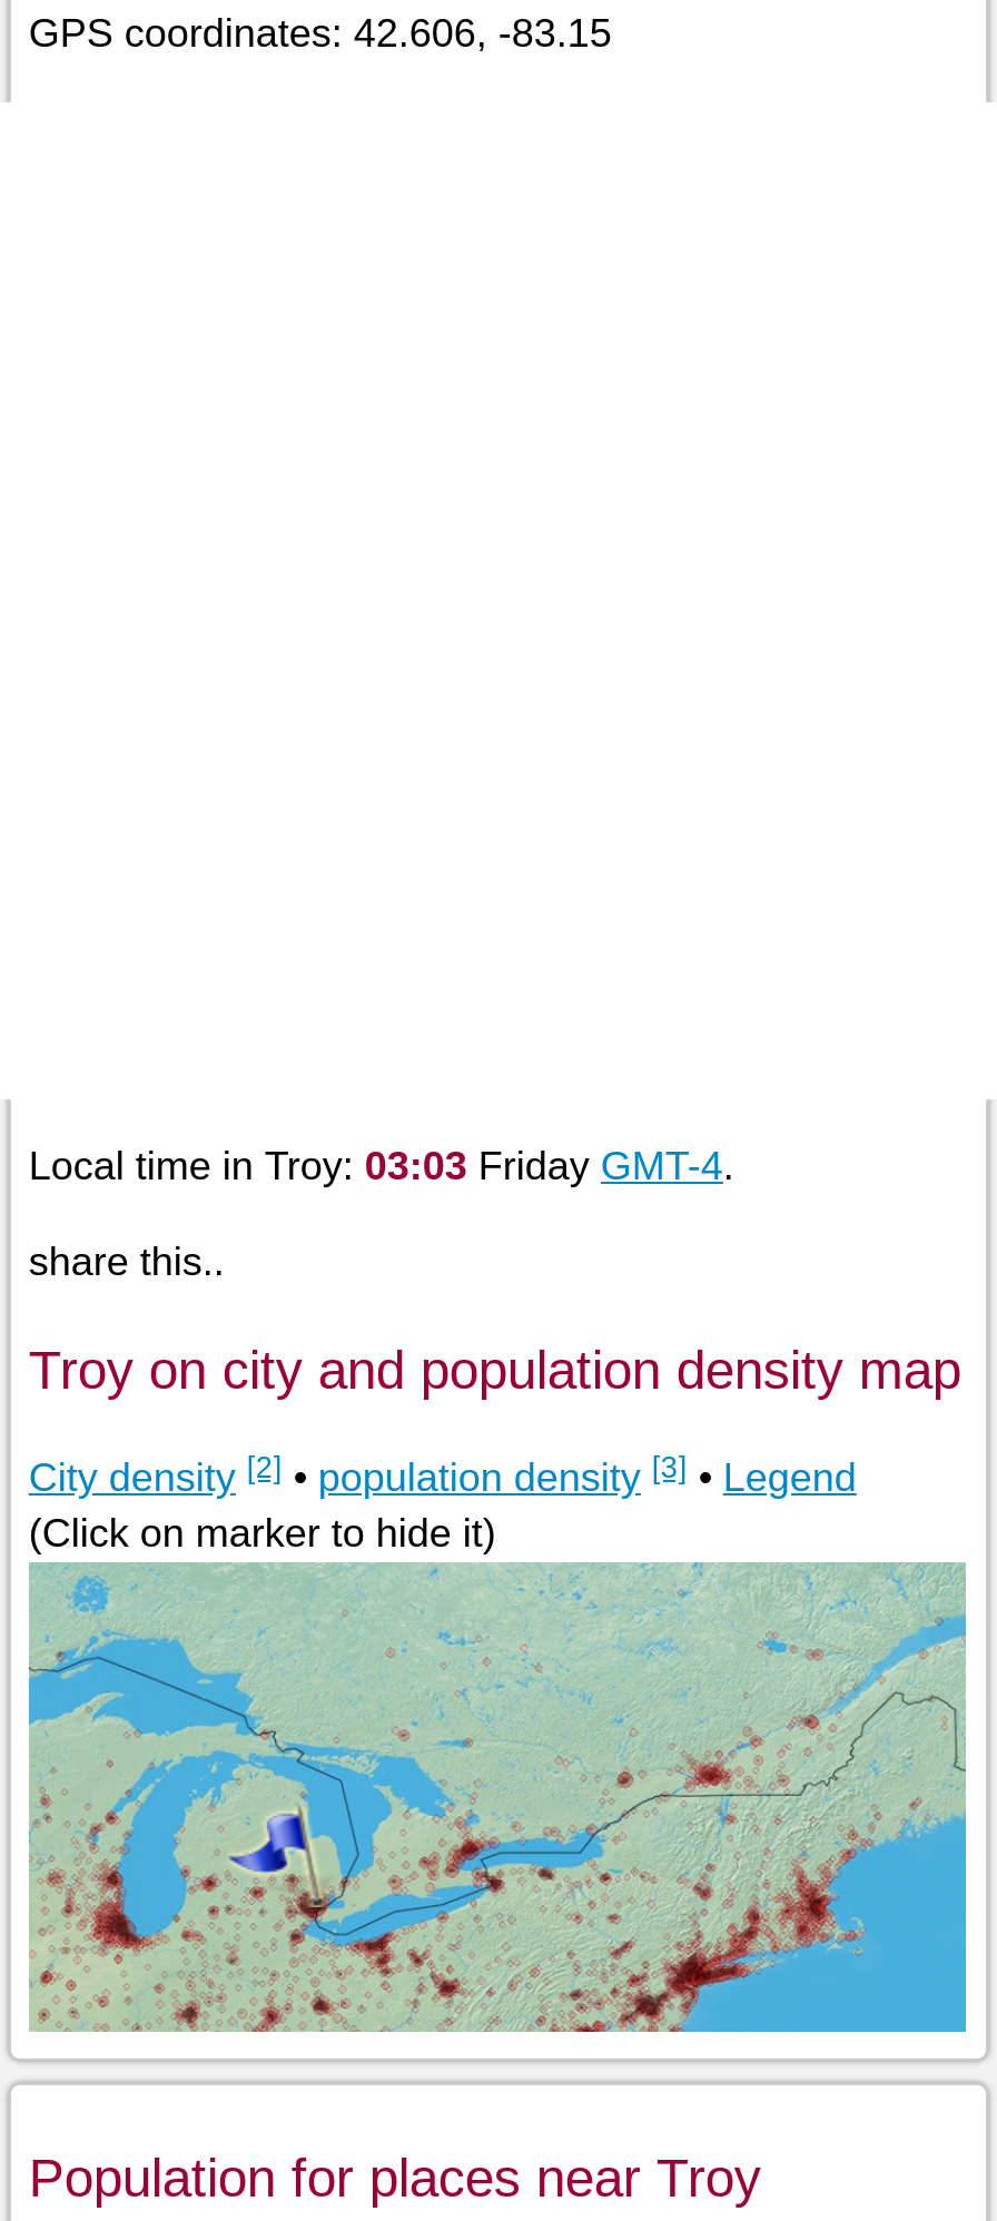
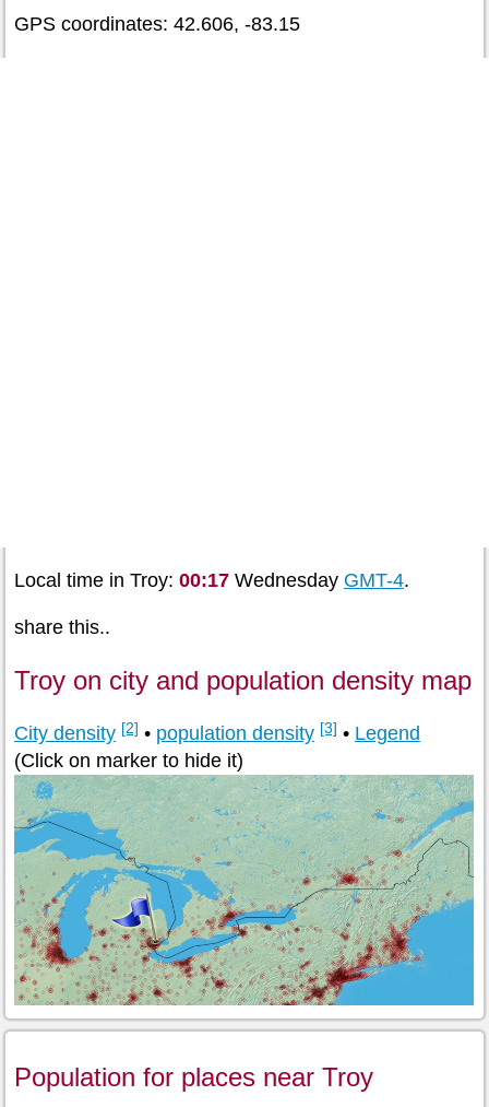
[29,1143,734,1187] Local time in Troy: 03:03 Friday GMT-4. -> [14,569,409,591] Local time in Troy: 00:17 Wednesday GMT-4.

